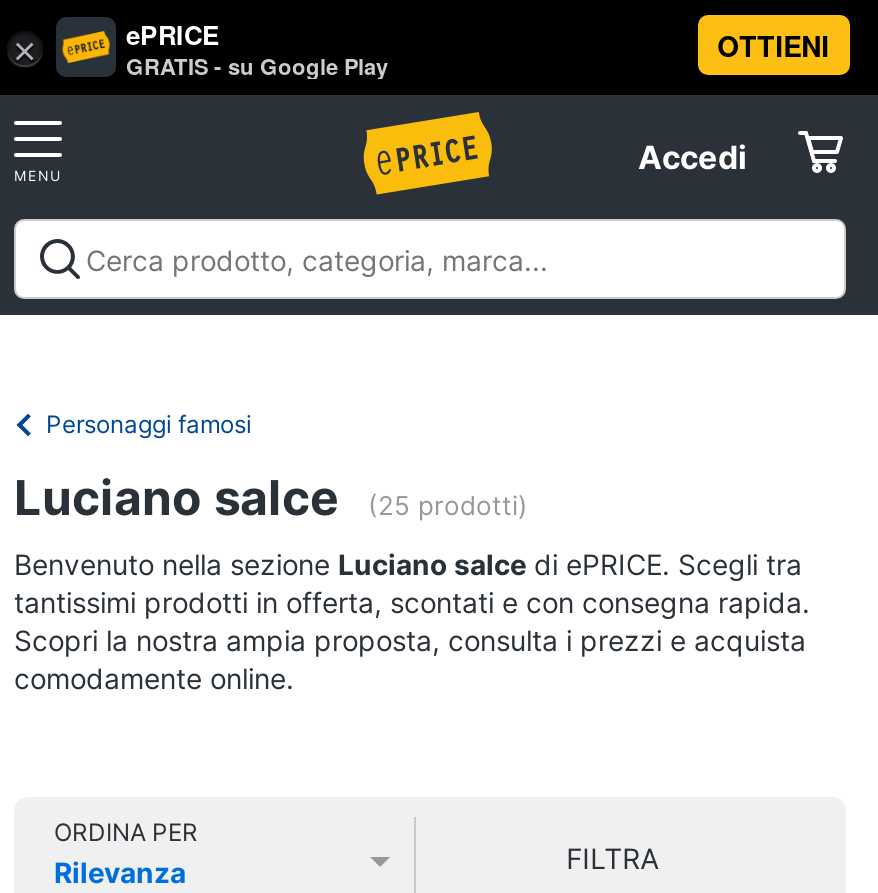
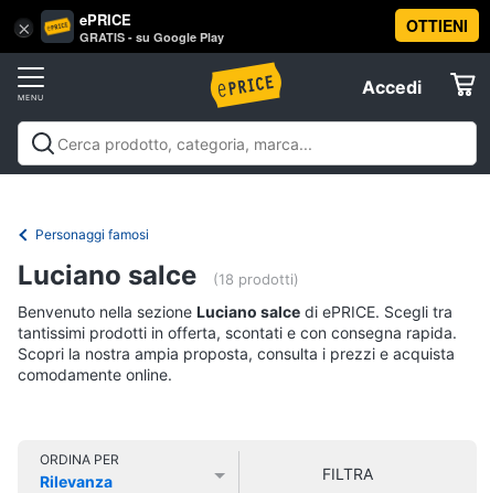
[368,489,528,521] (25 prodotti) -> [213,270,299,288] (18 prodotti)

